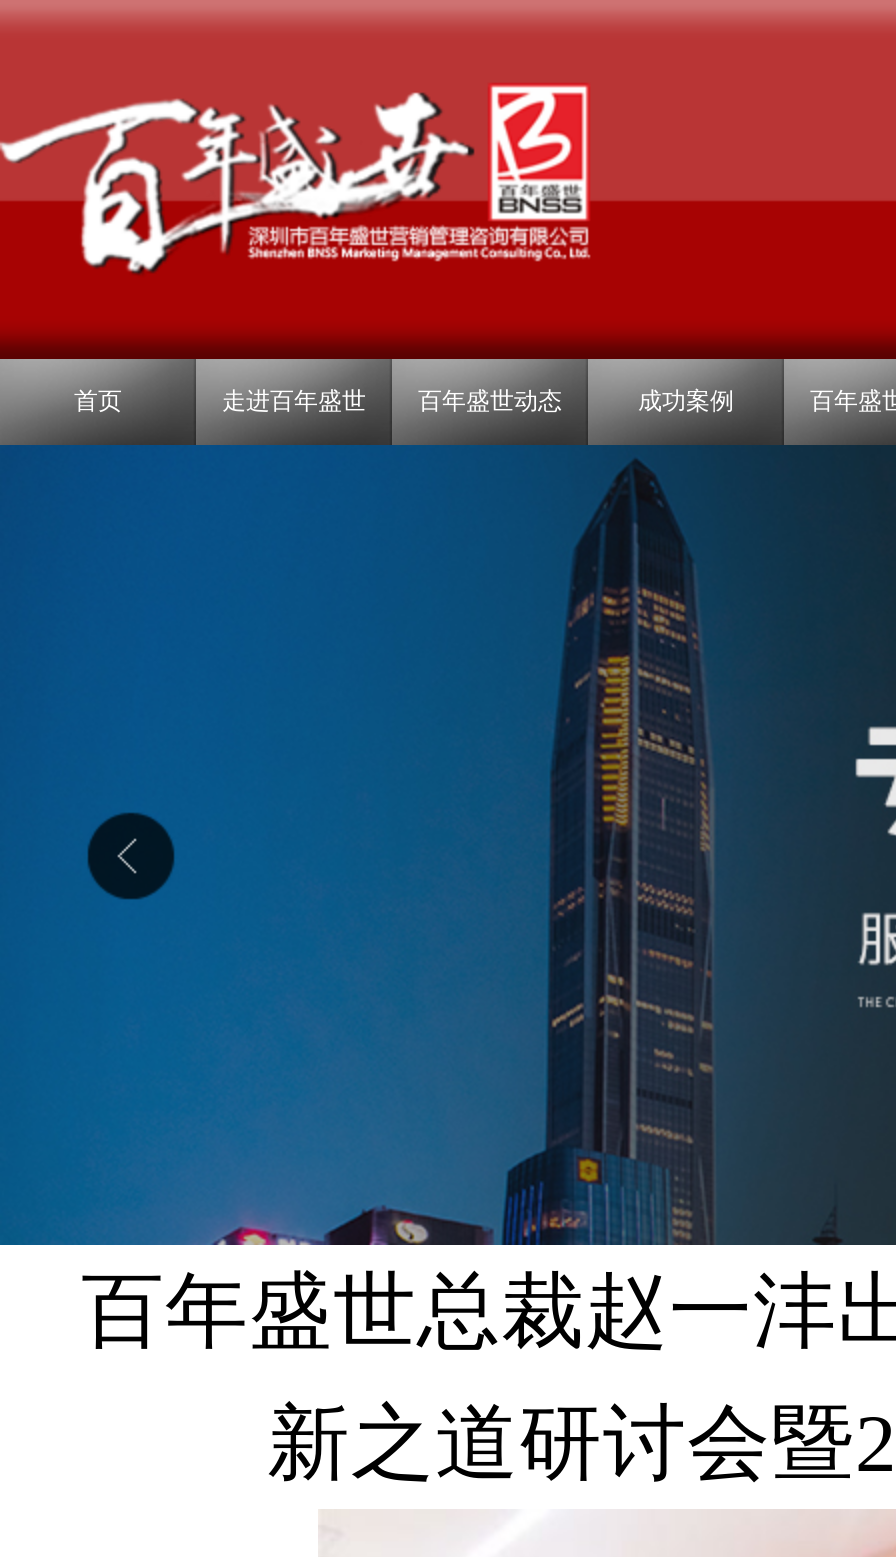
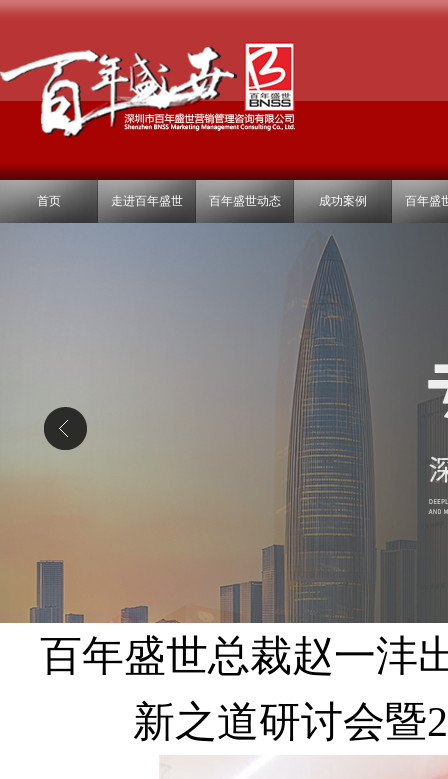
[6,445,890,1247] [image] -> [3,223,445,624] [image]

